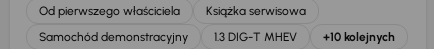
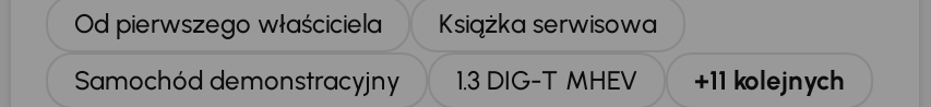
[39,30,395,44] Samochód demonstracyjny 1.3 DIG-T MHEV +10 kolejnych -> [74,66,845,96] Samochód demonstracyjny 1.3 DIG-T MHEV +11 kolejnych

